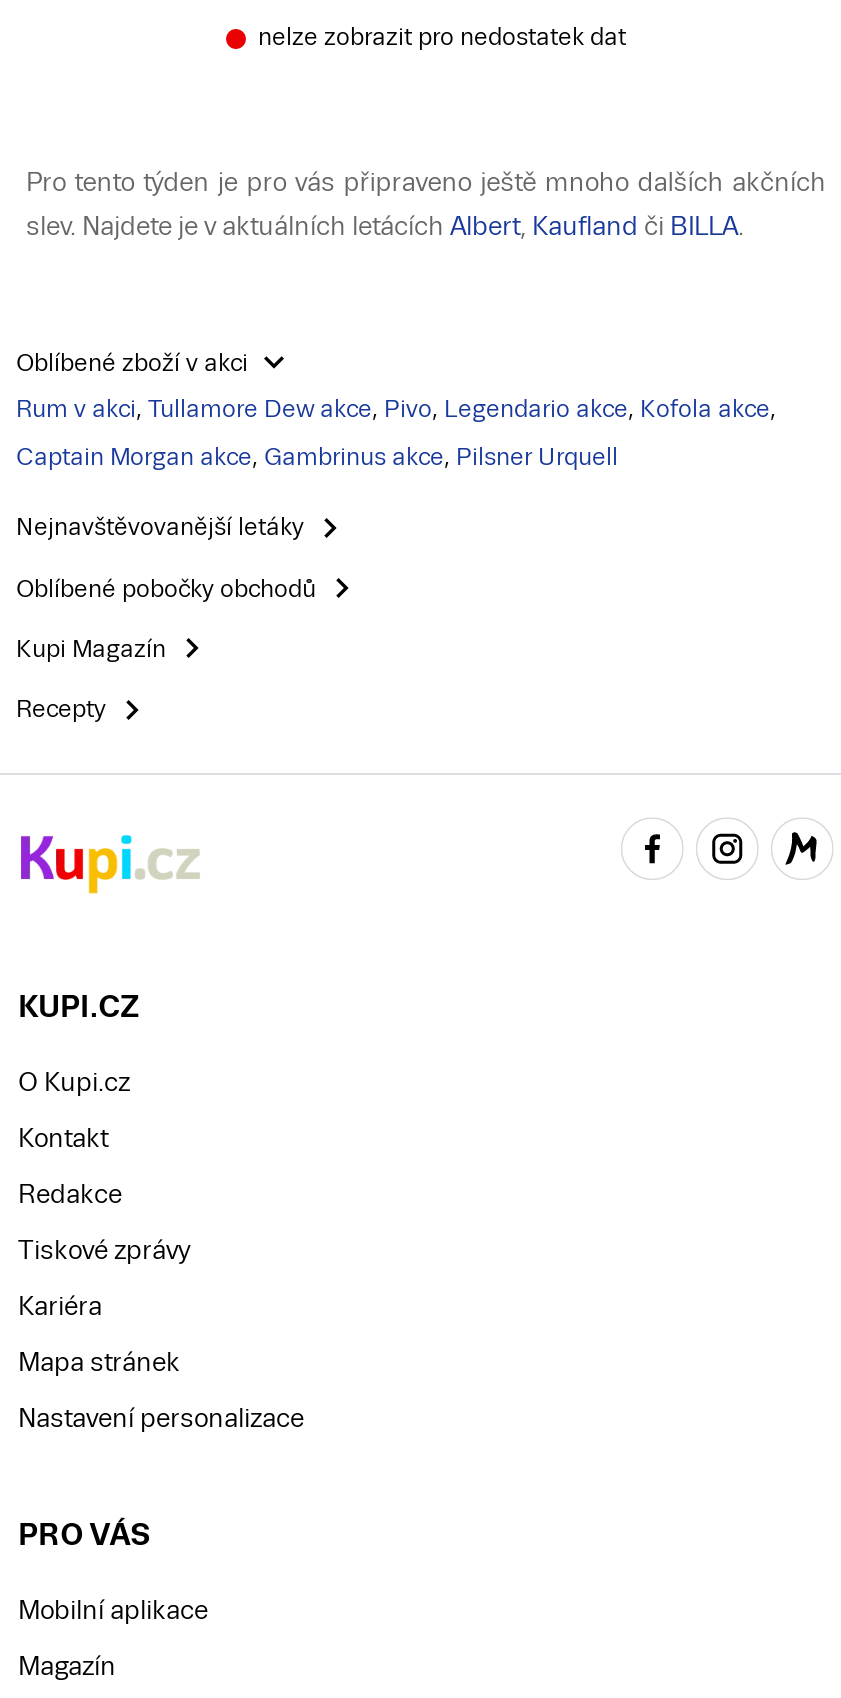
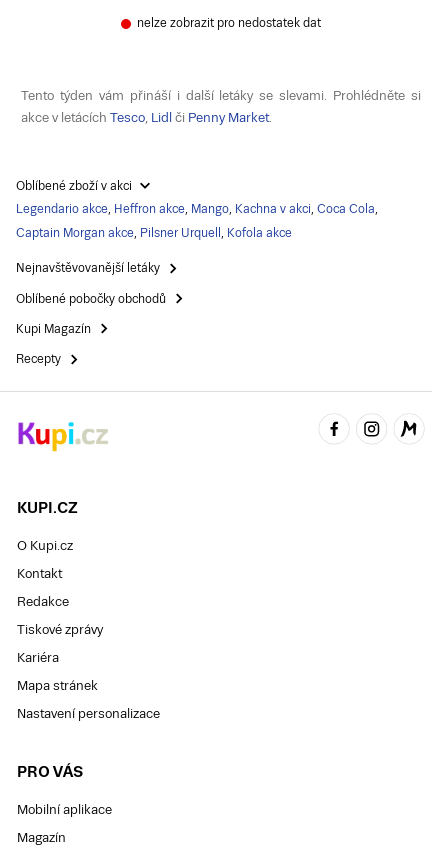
[26,167,826,197] Pro tento týden je pro vás připraveno ještě mnoho dalších akčních -> [21,88,421,103] Tento týden vám přináší i další letáky se slevami. Prohlédněte si
[26,211,744,241] slev. Najdete je v aktuálních letácích Albert, Kaufland či BILLA. -> [21,110,272,125] akce v letácích Tesco, Lidl či Penny Market.
[16,396,776,424] Rum v akci, Tullamore Dew akce, Pivo, Legendario akce, Kofola akce, -> [16,202,378,216] Legendario akce, Heffron akce, Mango, Kachna v akci, Coca Cola,
[16,444,618,472] Captain Morgan akce, Gambrinus akce, Pilsner Urquell -> [16,226,292,240] Captain Morgan akce, Pilsner Urquell, Kofola akce

